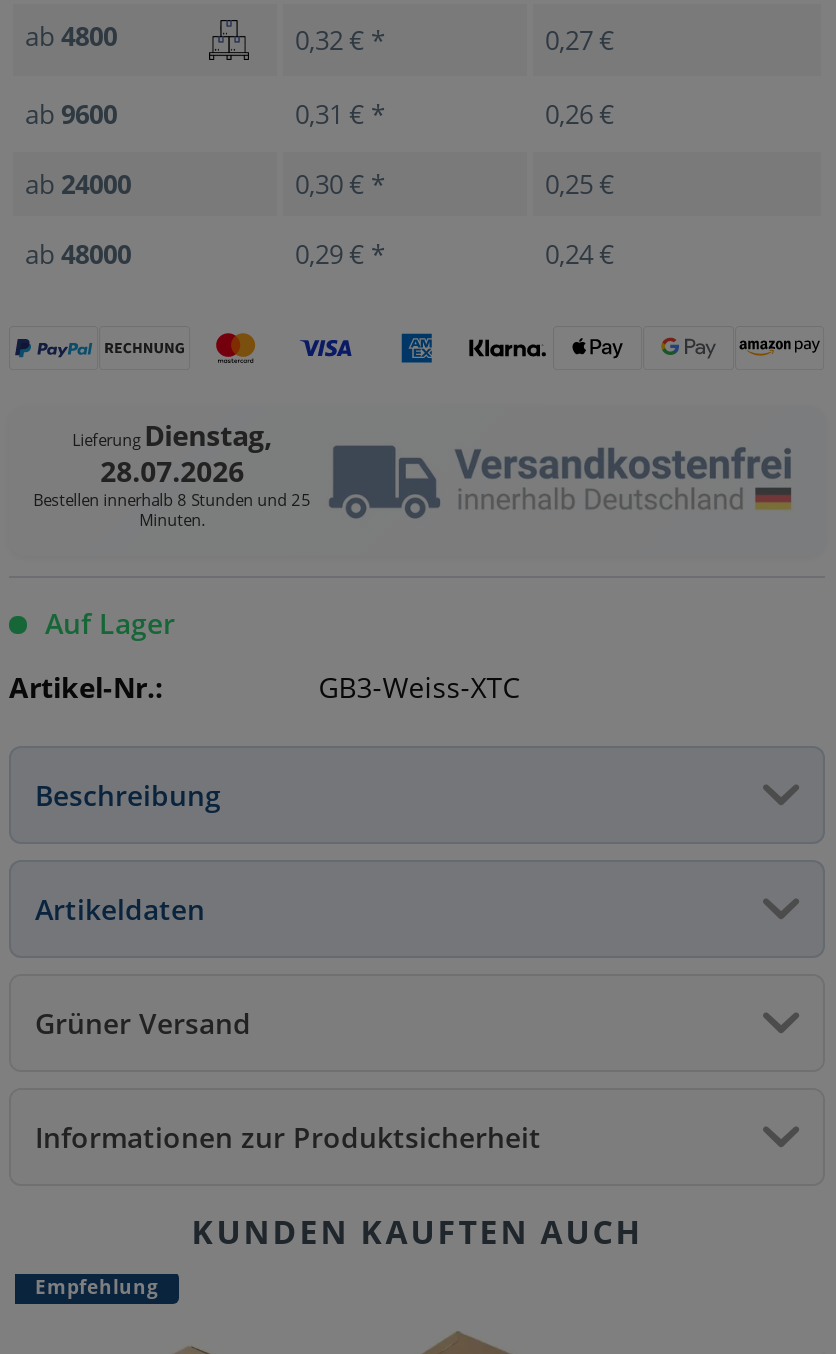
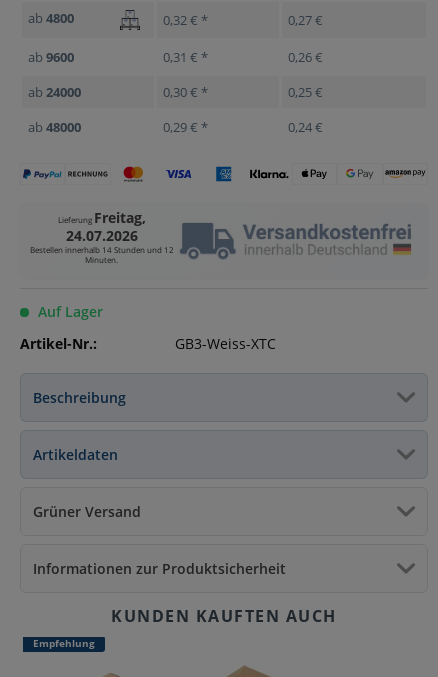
[72,417,272,455] LieferungDienstag, -> [58,208,146,227] LieferungFreitag,
[100,453,244,491] 28.07.2026 -> [66,226,138,245] 24.07.2026
[33,489,311,511] Bestellen innerhalb 8 Stunden und 25 -> [30,244,174,255] Bestellen innerhalb 14 Stunden und 12

